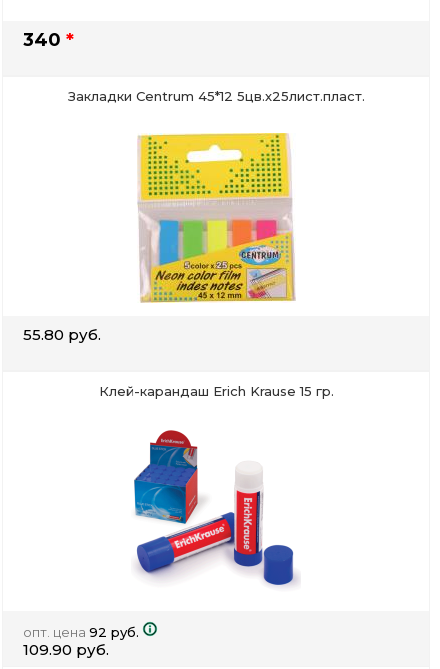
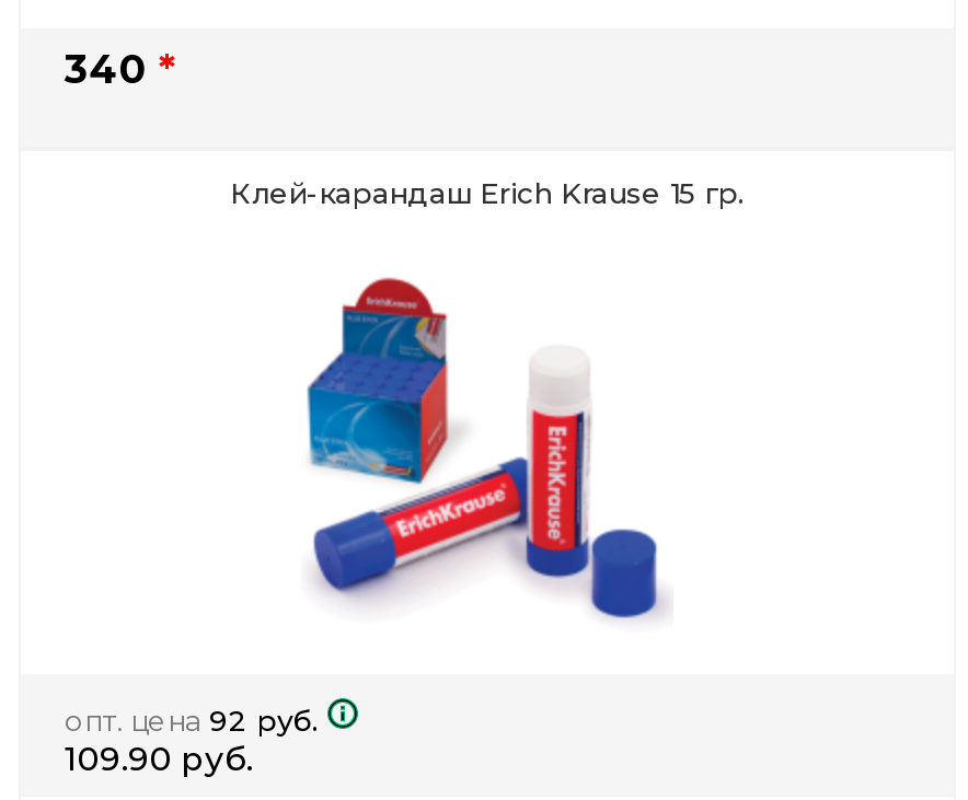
[67,88,364,104] Закладки Centrum 45*12 5цв.х25лист.пласт. -> none
[137,132,296,304] [image] -> none
[23,325,101,344] 55.80 руб. -> none

